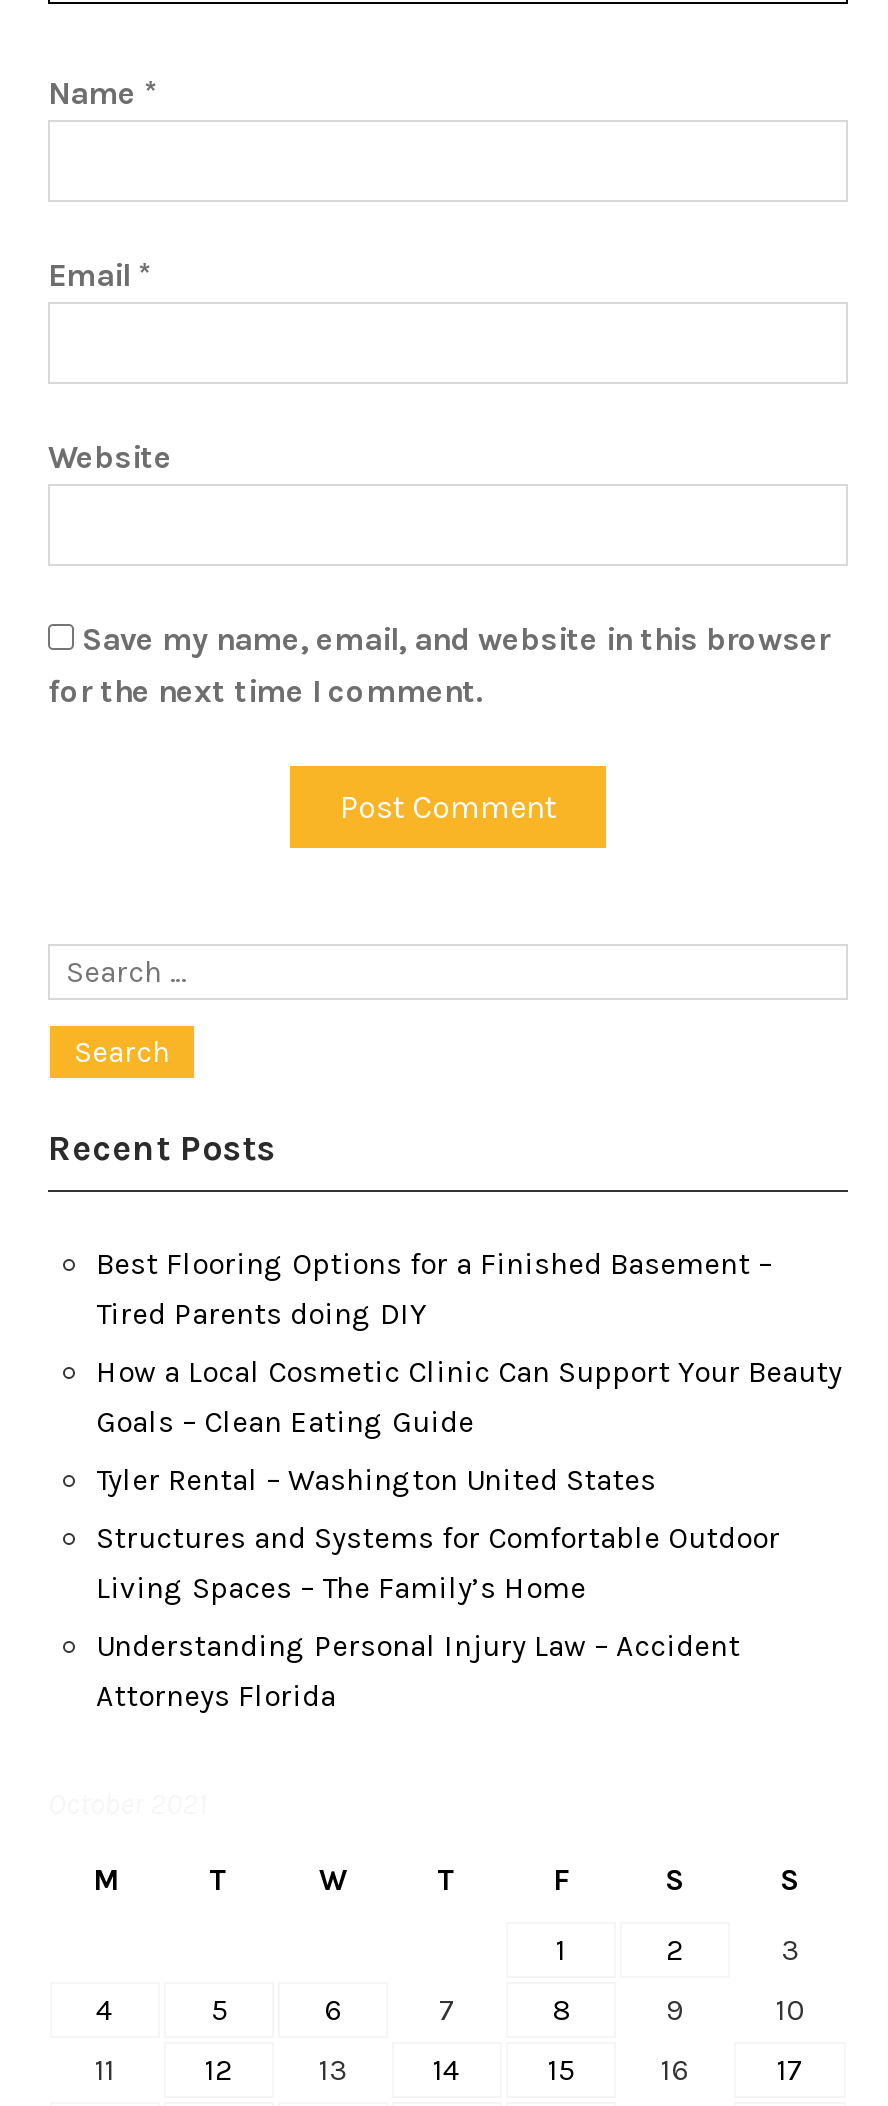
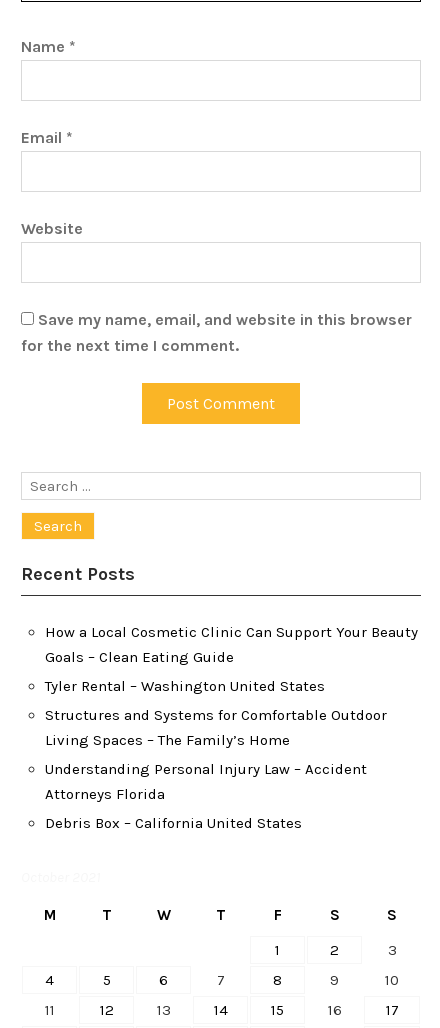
[96,1246,772,1332] Best Flooring Options for a Finished Basement – | Tired Parents doing DIY -> none
moved [96,1354,842,1714] -> [45,623,418,803]: How a Local Cosmetic Clinic Can Support Your Beauty | Goals – Clean Eating Guide | Tyler Rental – Washington United States | Structures and Systems for Comfortable Outdoor | Living Spaces – The Family’s Home | Understanding Personal Injury Law – Accident | Attorneys Florida
none -> [45,814,302,832] Debris Box – California United States

